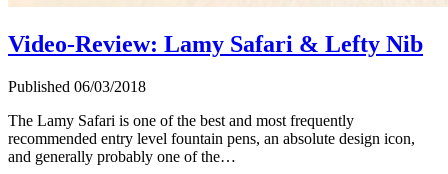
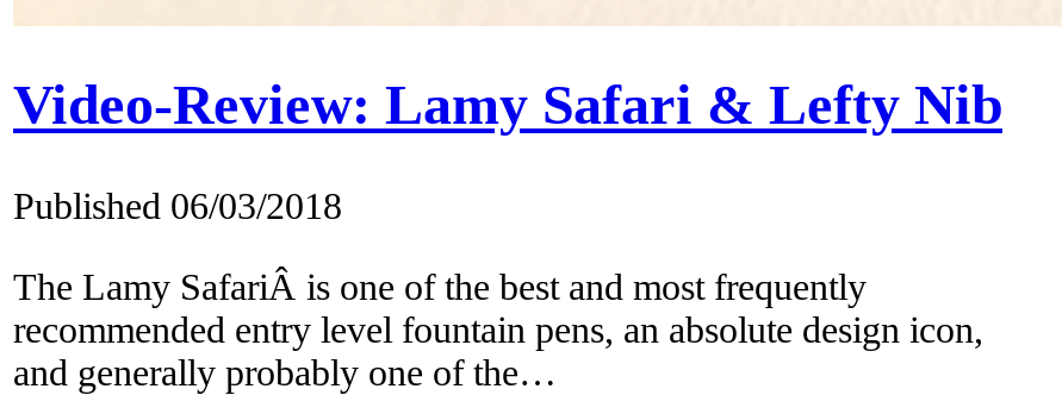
[8,112,354,129] The Lamy Safari is one of the best and most frequently -> [13,266,867,306] The Lamy SafariÂ is one of the best and most frequently

